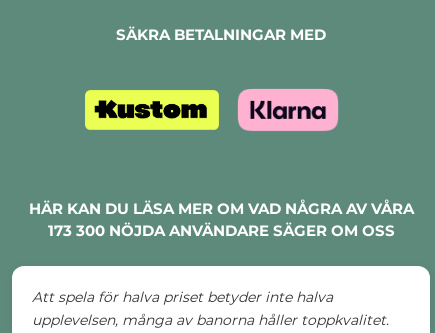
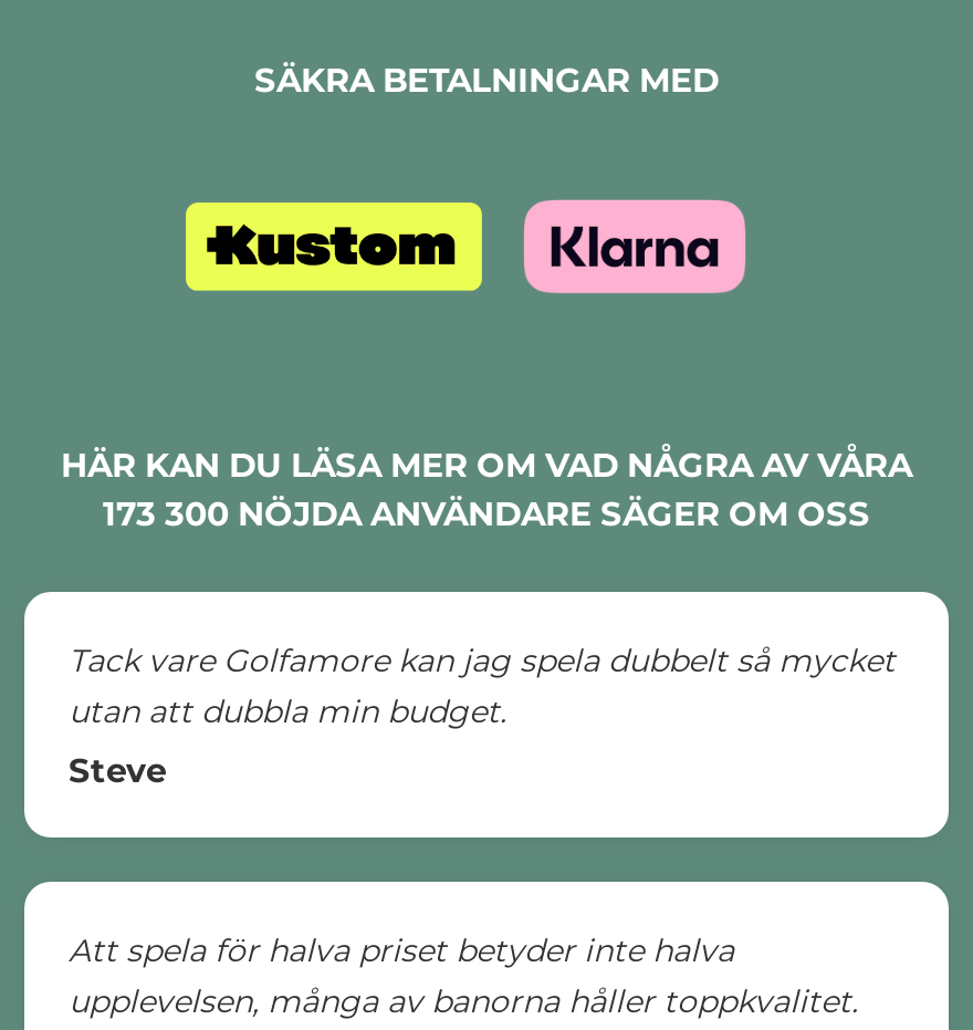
none -> [69,639,896,790] Tack vare Golfamore kan jag spela dubbelt så mycket | utan att dubbla min budget. | Steve

